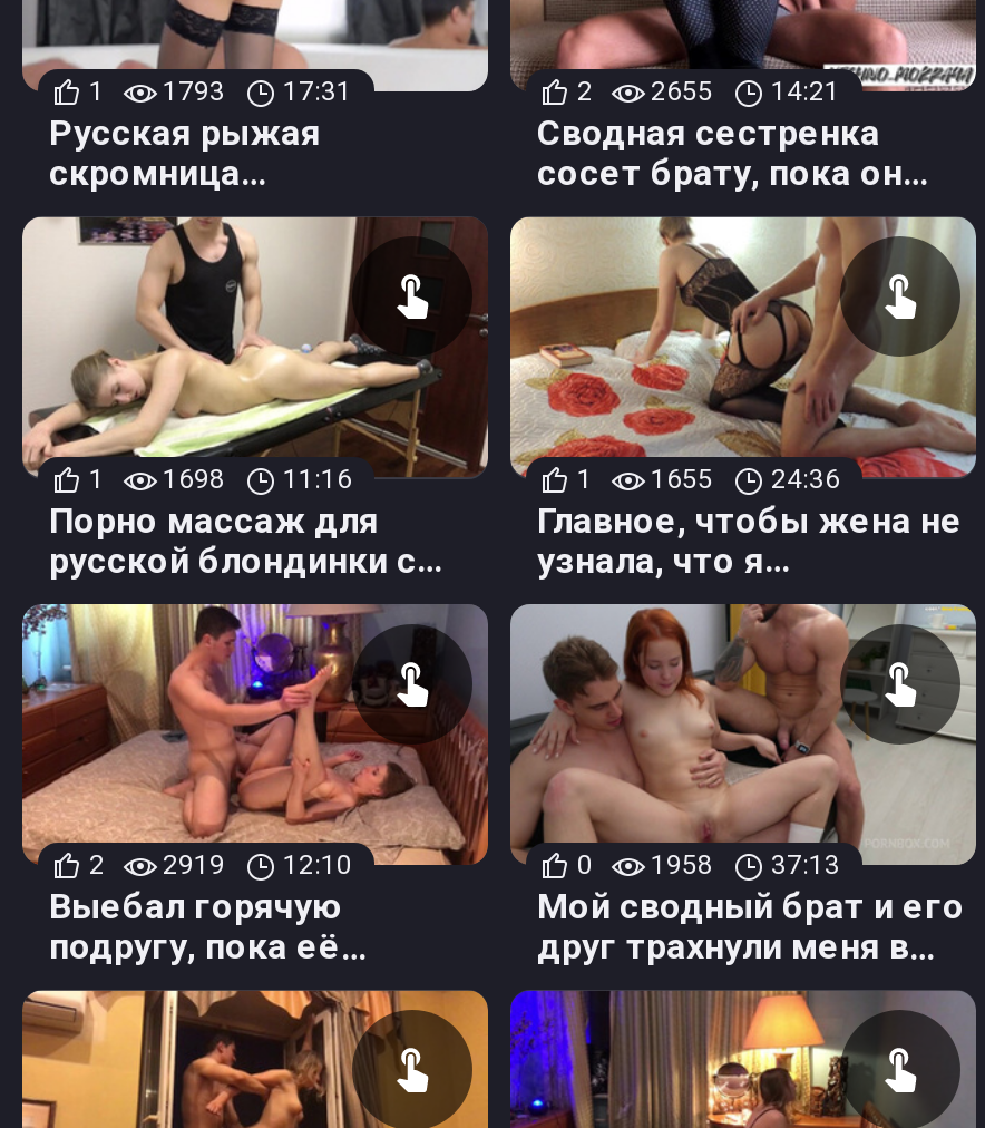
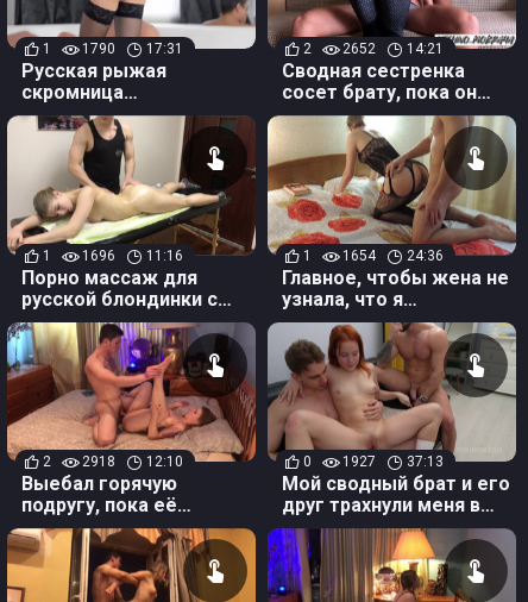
[89,76,352,107] 1 1793 17:31 -> [43,41,183,57] 1 1790 17:31
[577,76,840,107] 2 2655 14:21 -> [303,41,444,57] 2 2652 14:21
[89,463,352,494] 1 1698 11:16 -> [43,247,183,264] 1 1696 11:16
[577,463,840,494] 1 1655 24:36 -> [303,247,444,264] 1 1654 24:36
[89,850,352,881] 2 2919 12:10 -> [43,454,183,470] 2 2918 12:10
[577,850,840,881] 0 1958 37:13 -> [303,454,444,470] 0 1927 37:13

